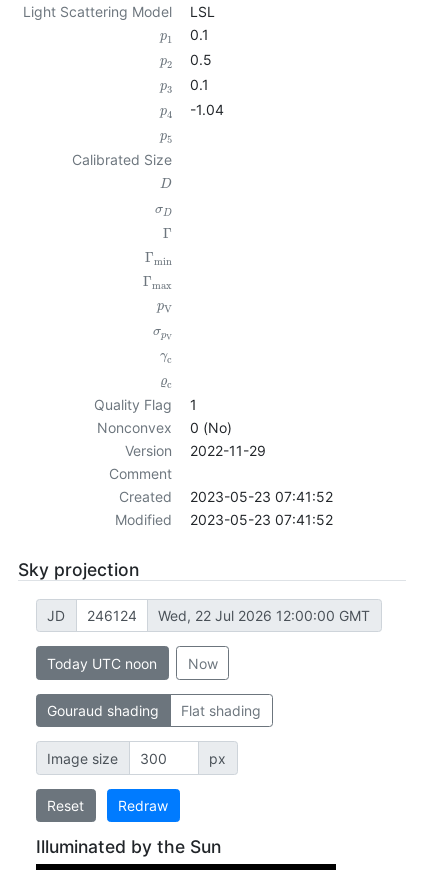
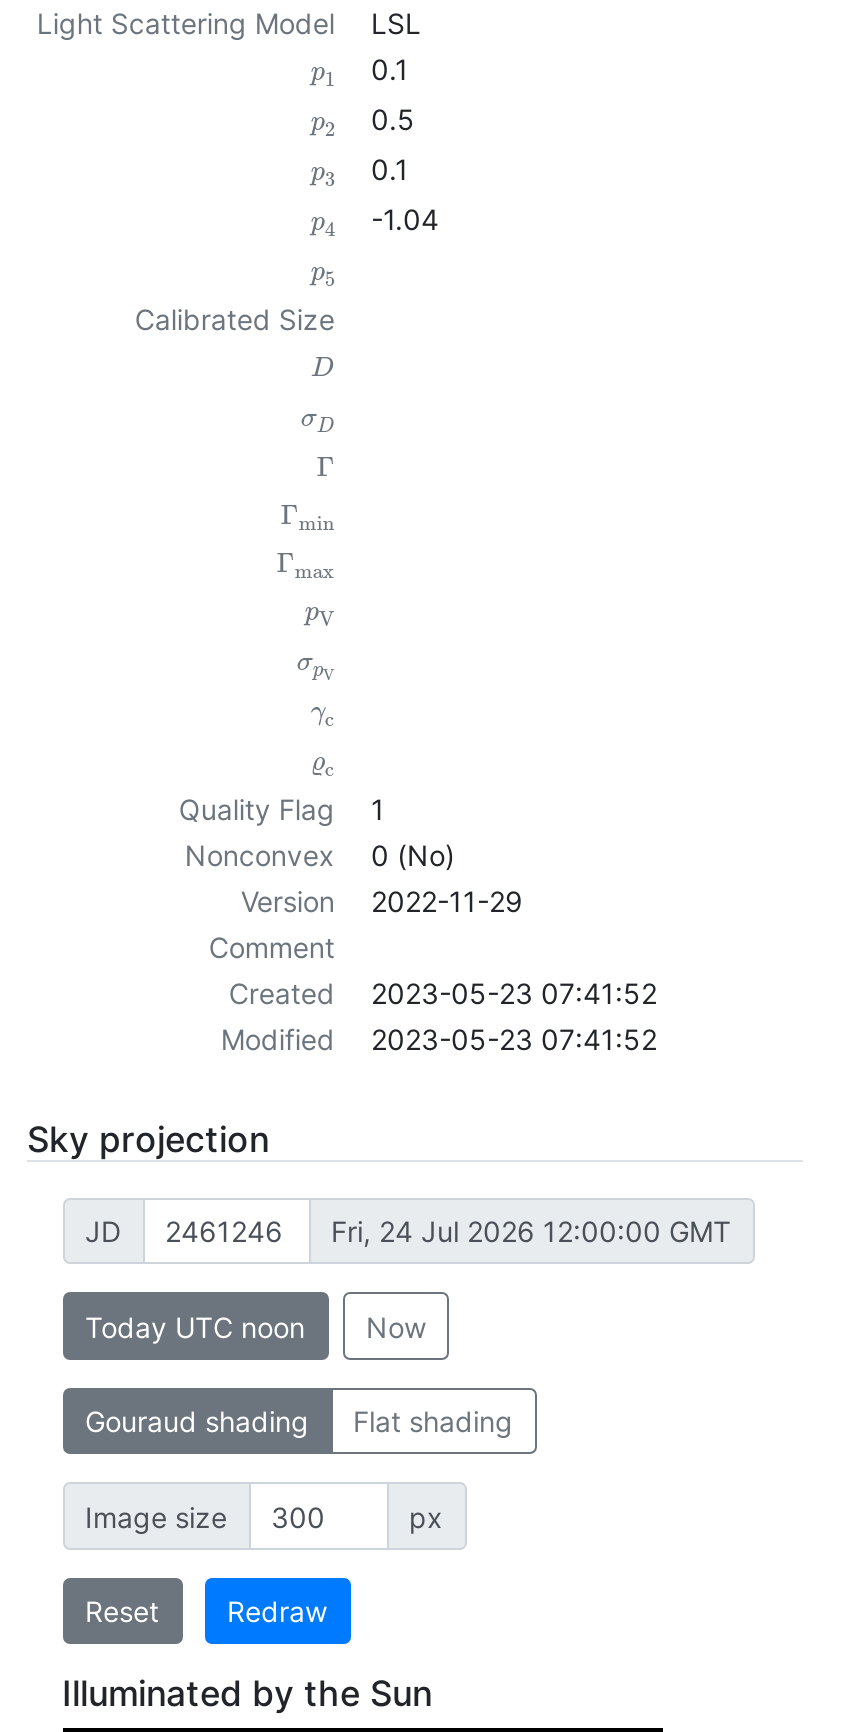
[158,607,370,624] Wed, 22 Jul 2026 12:00:00 GMT -> [331,1214,731,1248] Fri, 24 Jul 2026 12:00:00 GMT

